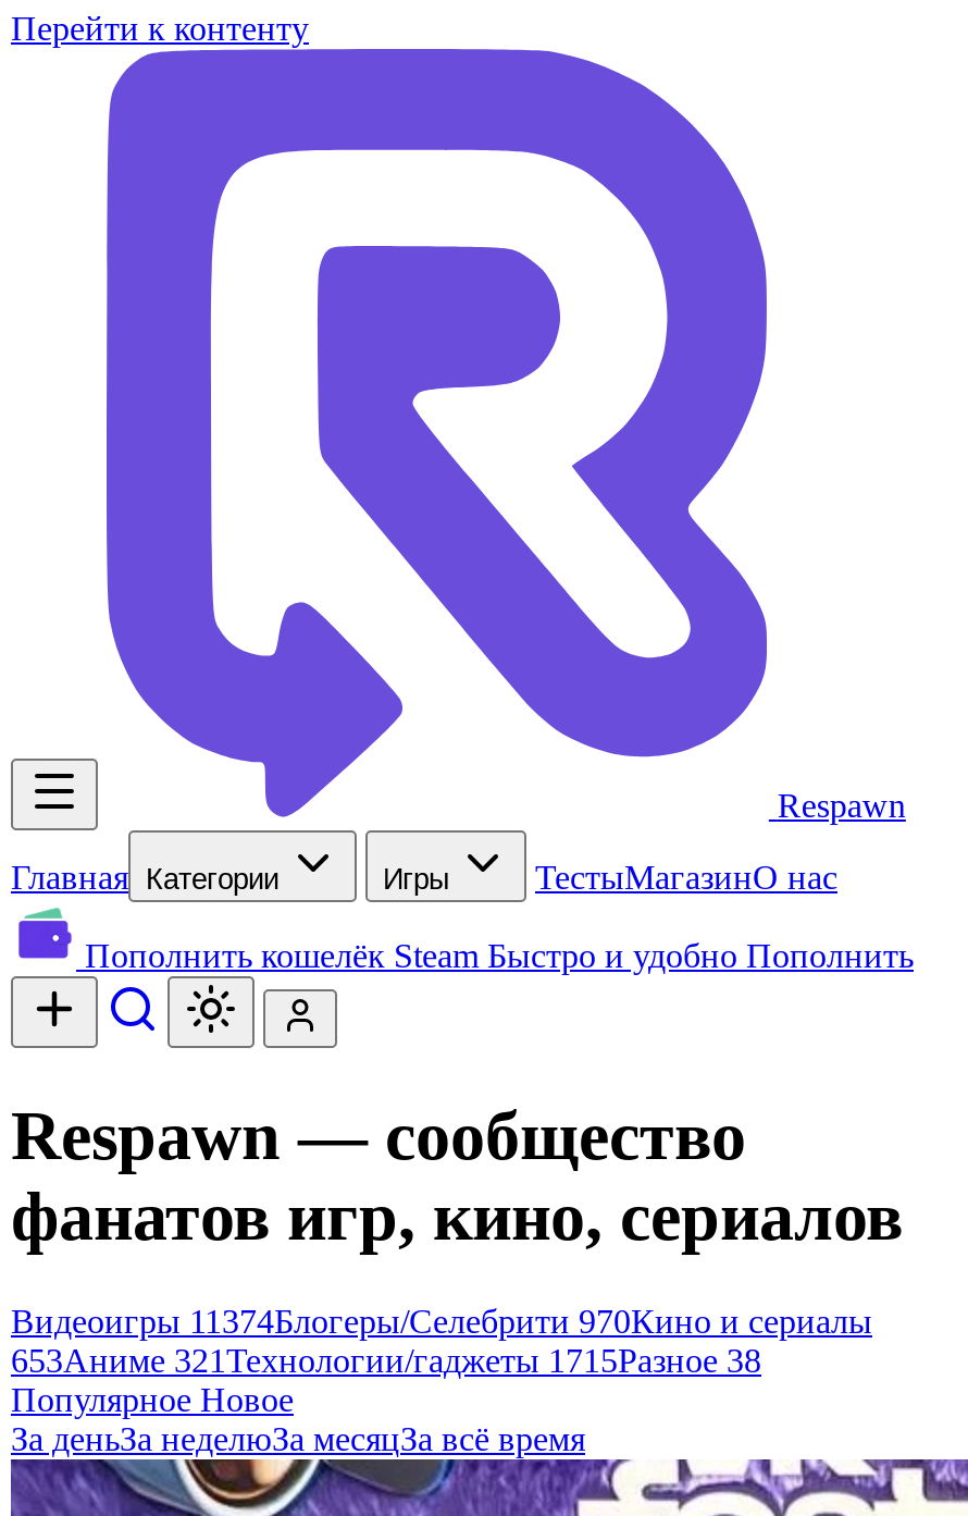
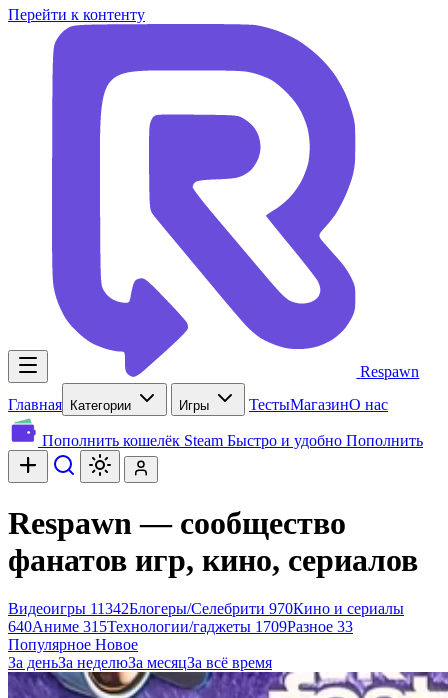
[11,1303,872,1340] Видеоигры 11374Блогеры/Селебрити 970Кино и сериалы -> [8,600,404,617] Видеоигры 11342Блогеры/Селебрити 970Кино и сериалы
[11,1342,761,1379] 653Аниме 321 Технологии/гаджеты 1715Разное 38 -> [8,618,353,635] 640Аниме 315 Технологии/гаджеты 1709Разное 33

